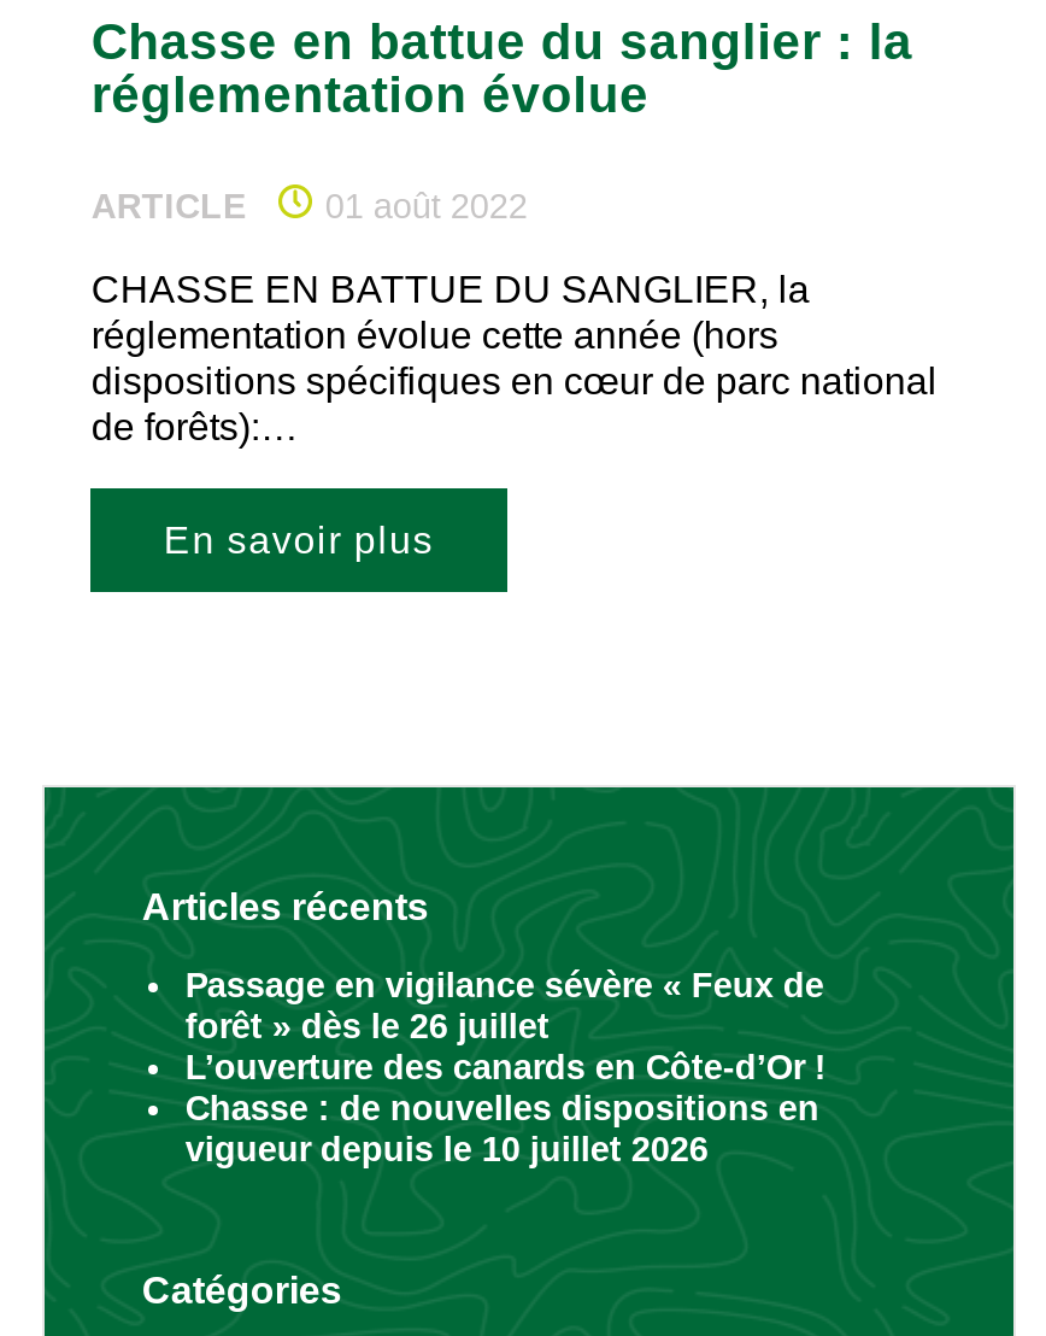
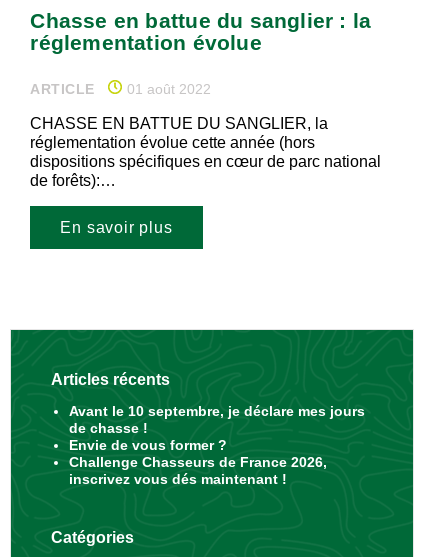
[185,964,826,1167] Passage en vigilance sévère « Feux de | forêt » dès le 26 juillet | L’ouverture des canards en Côte-d’Or ! | Chasse : de nouvelles dispositions en | vigueur depuis le 10 juillet 2026 -> [69,403,365,487] Avant le 10 septembre, je déclare mes jours | de chasse ! | Envie de vous former ? | Challenge Chasseurs de France 2026, | inscrivez vous dés maintenant !

